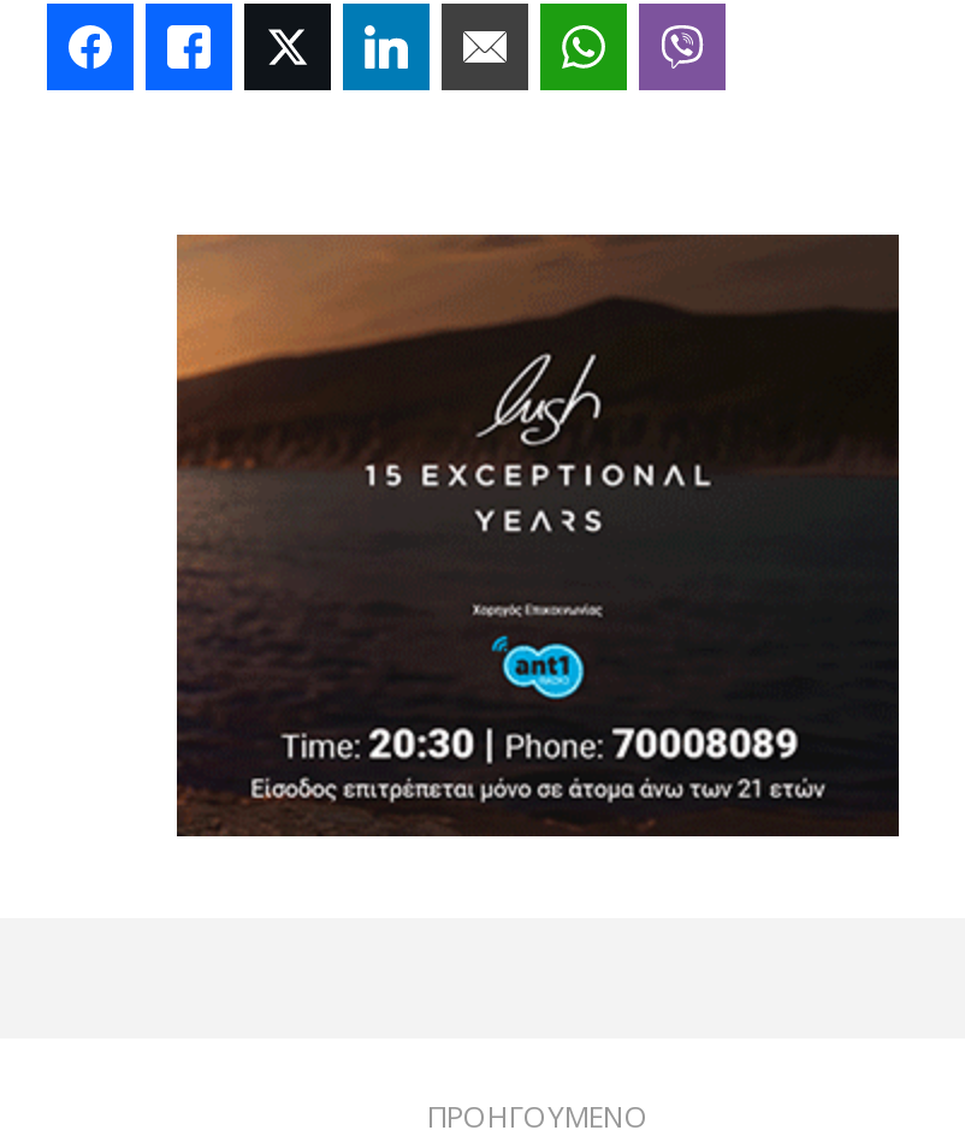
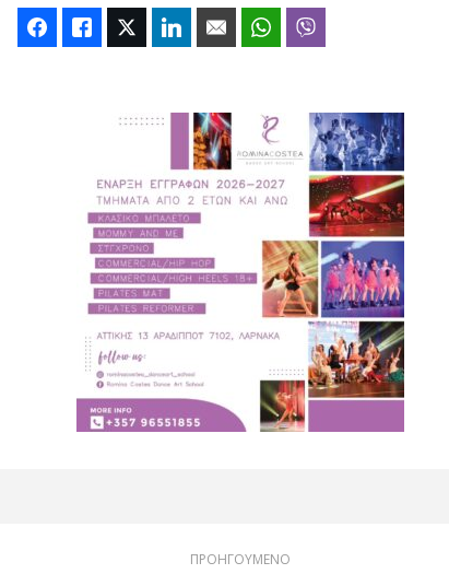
[174,232,901,839] [image] -> [75,112,405,433] [image]

